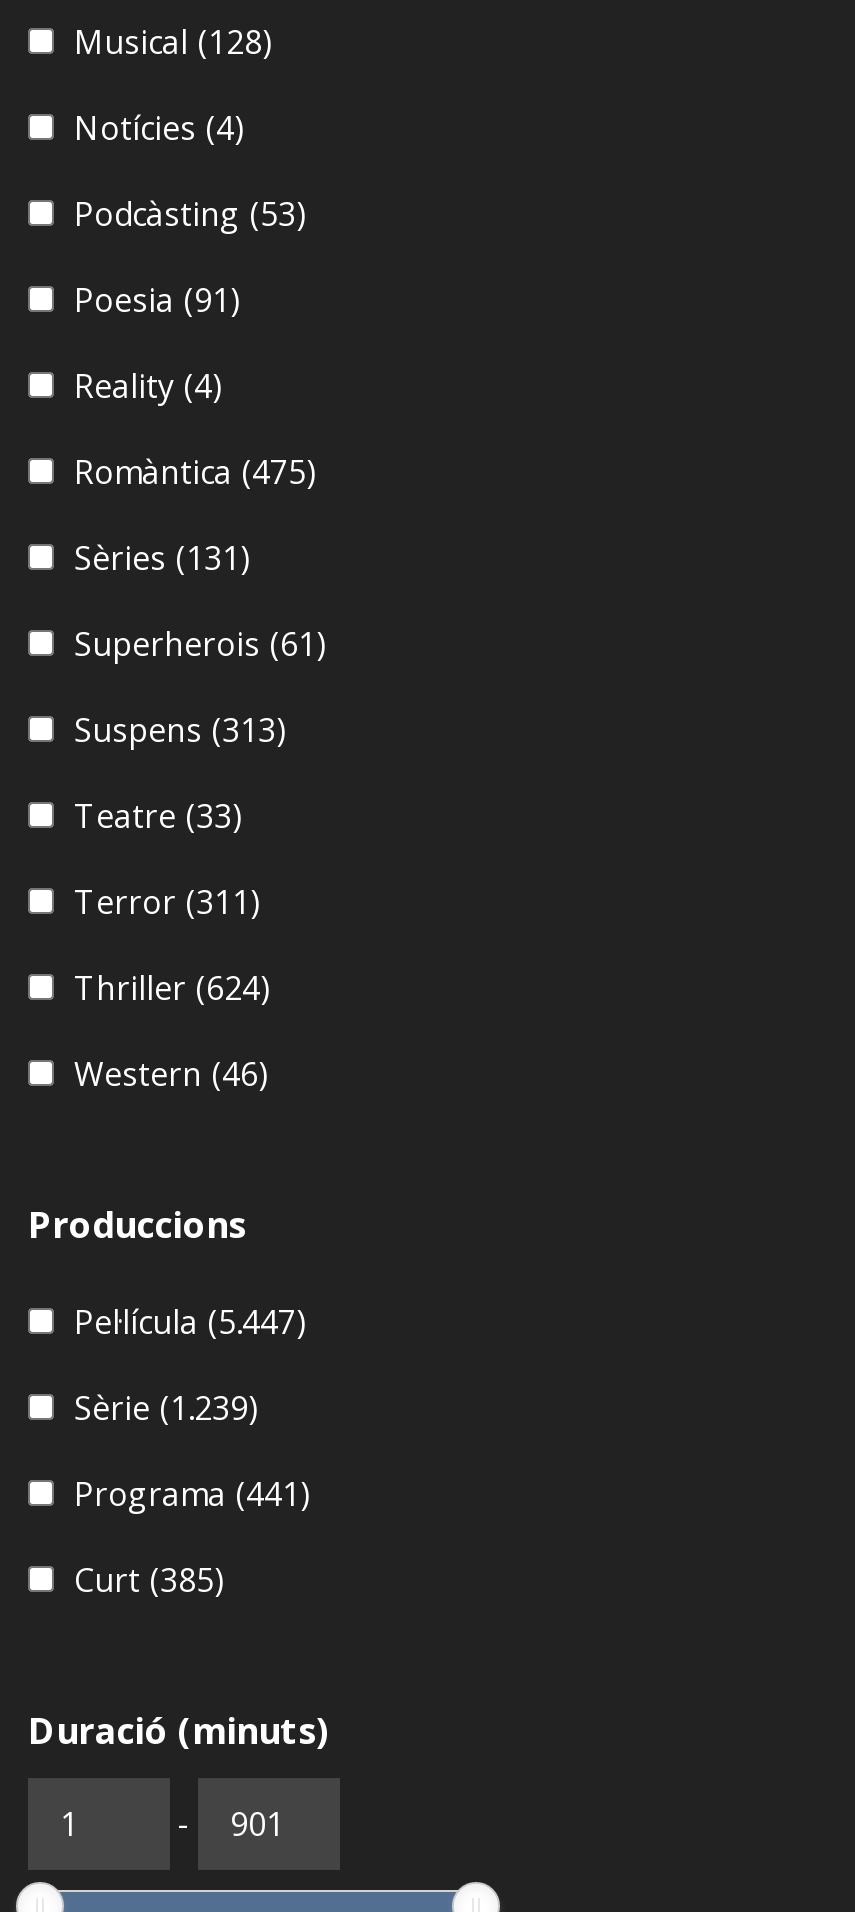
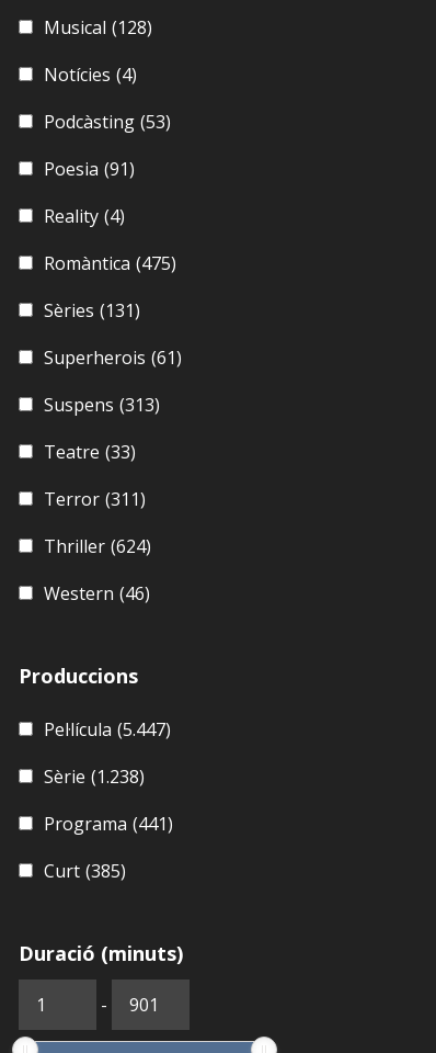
[74,1386,258,1430] Sèrie (1.239) -> [44,765,145,789] Sèrie (1.238)

